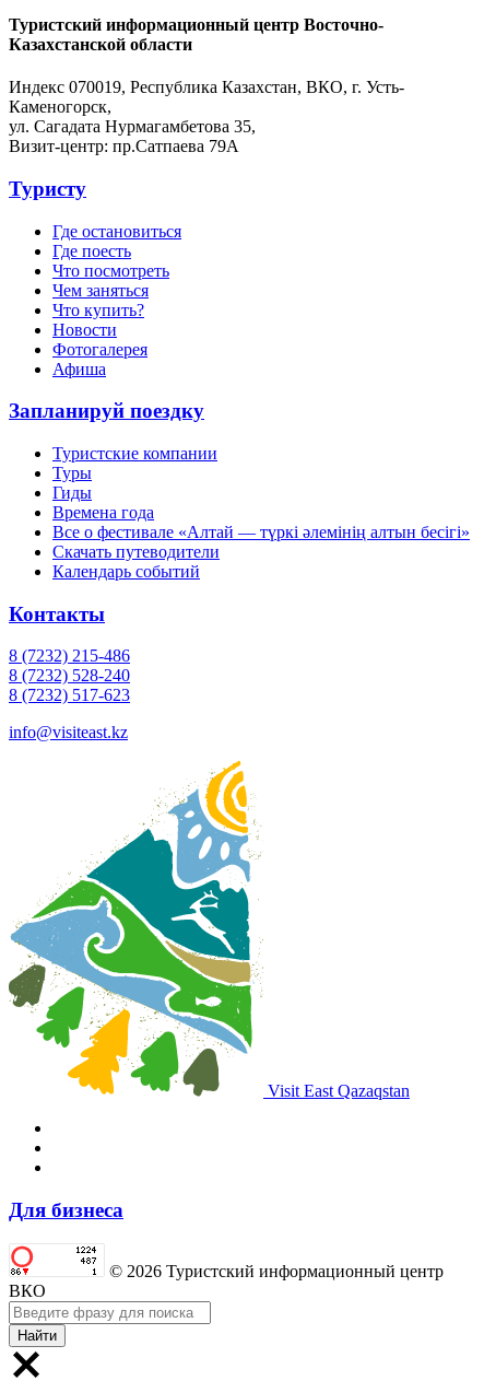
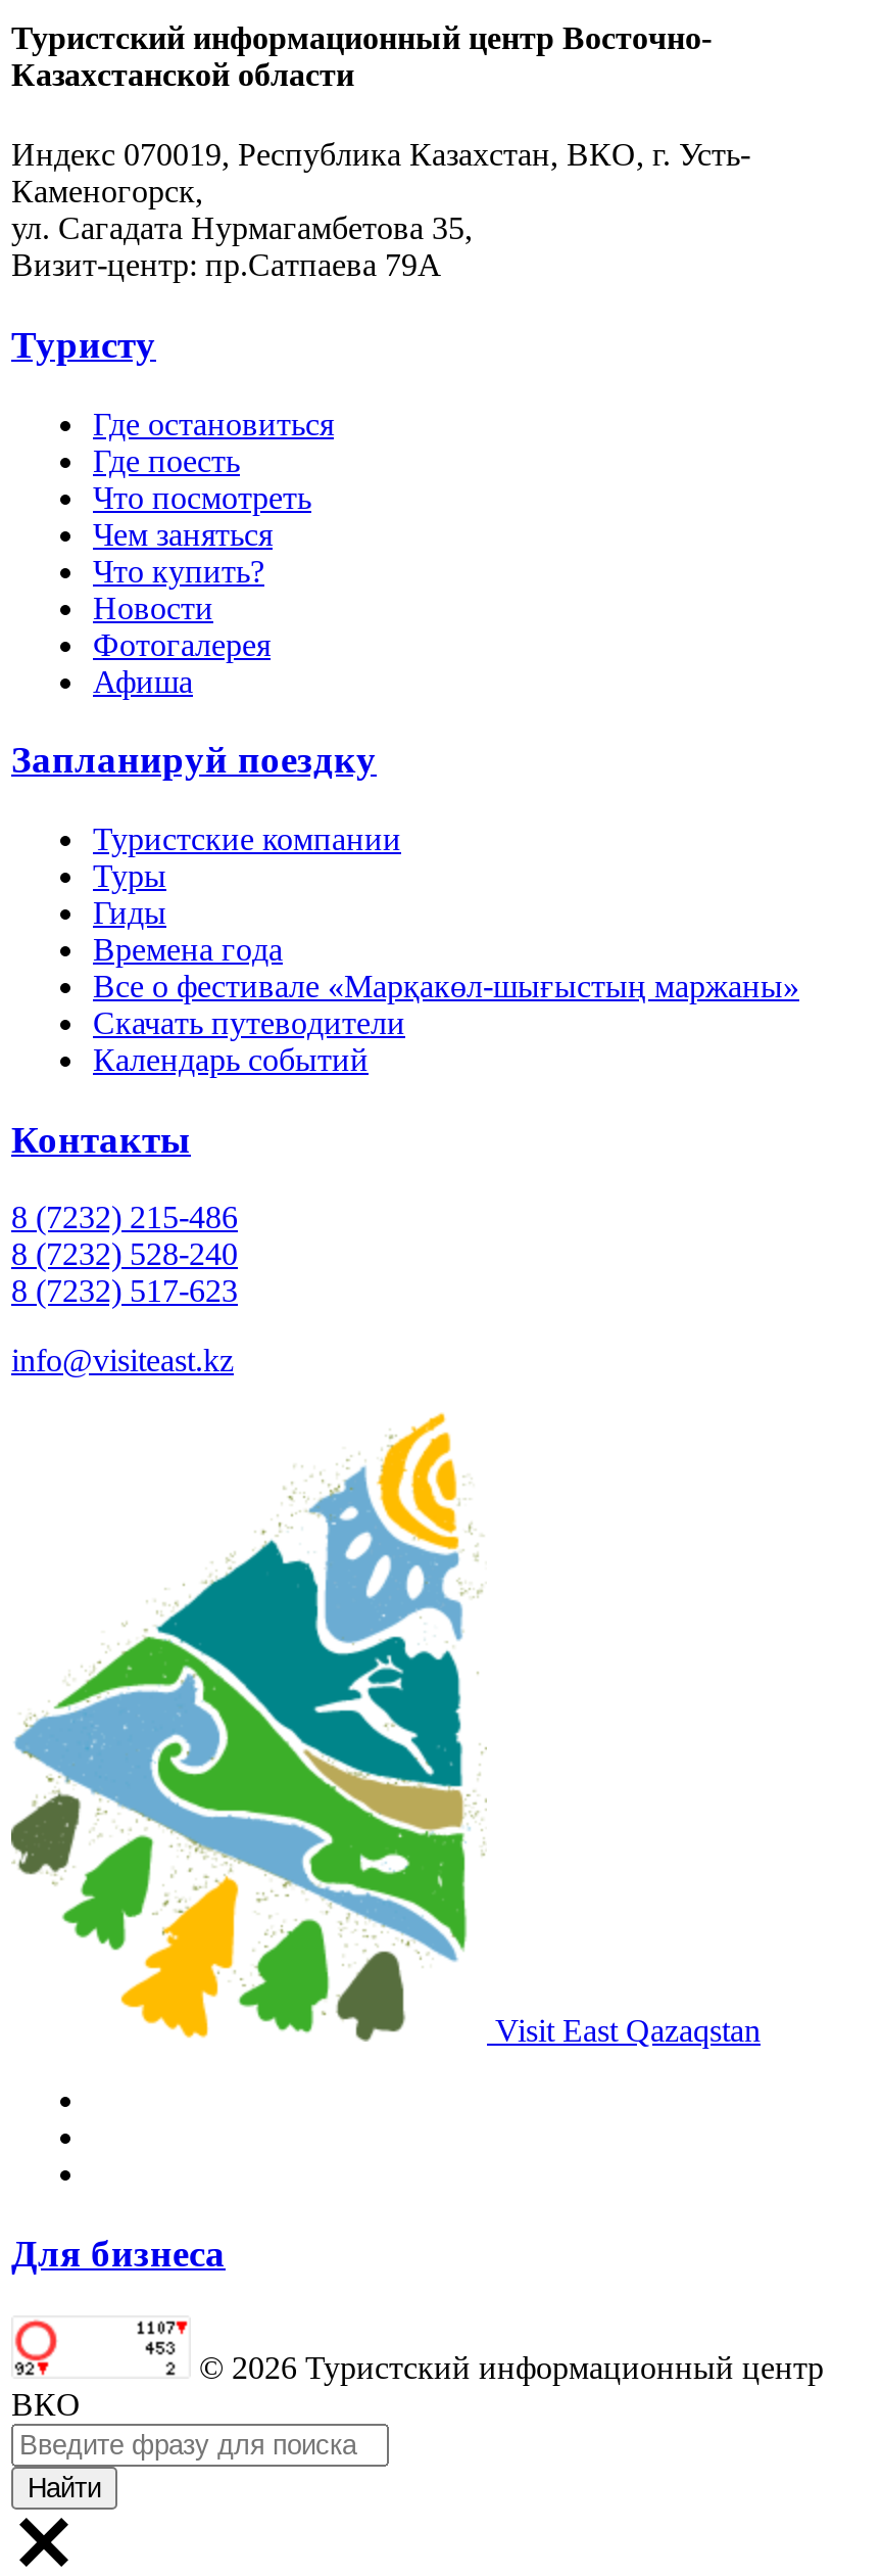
[52,523,470,541] Все о фестивале «Алтай — түркі әлемінің алтын бесігі» -> [93,968,799,1003] Все о фестивале «Марқакөл-шығыстың маржаны»

